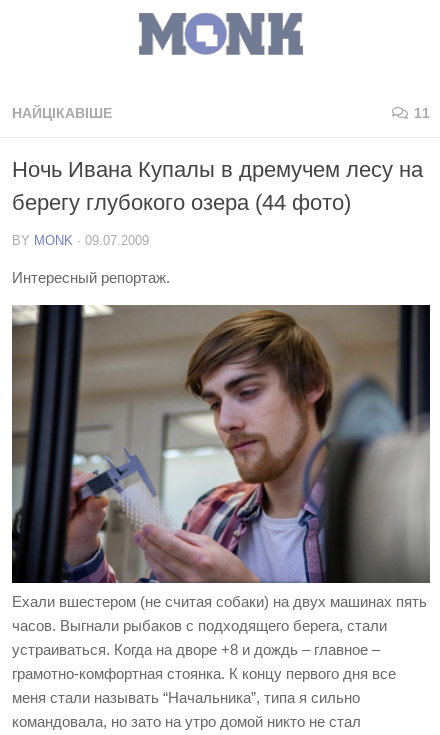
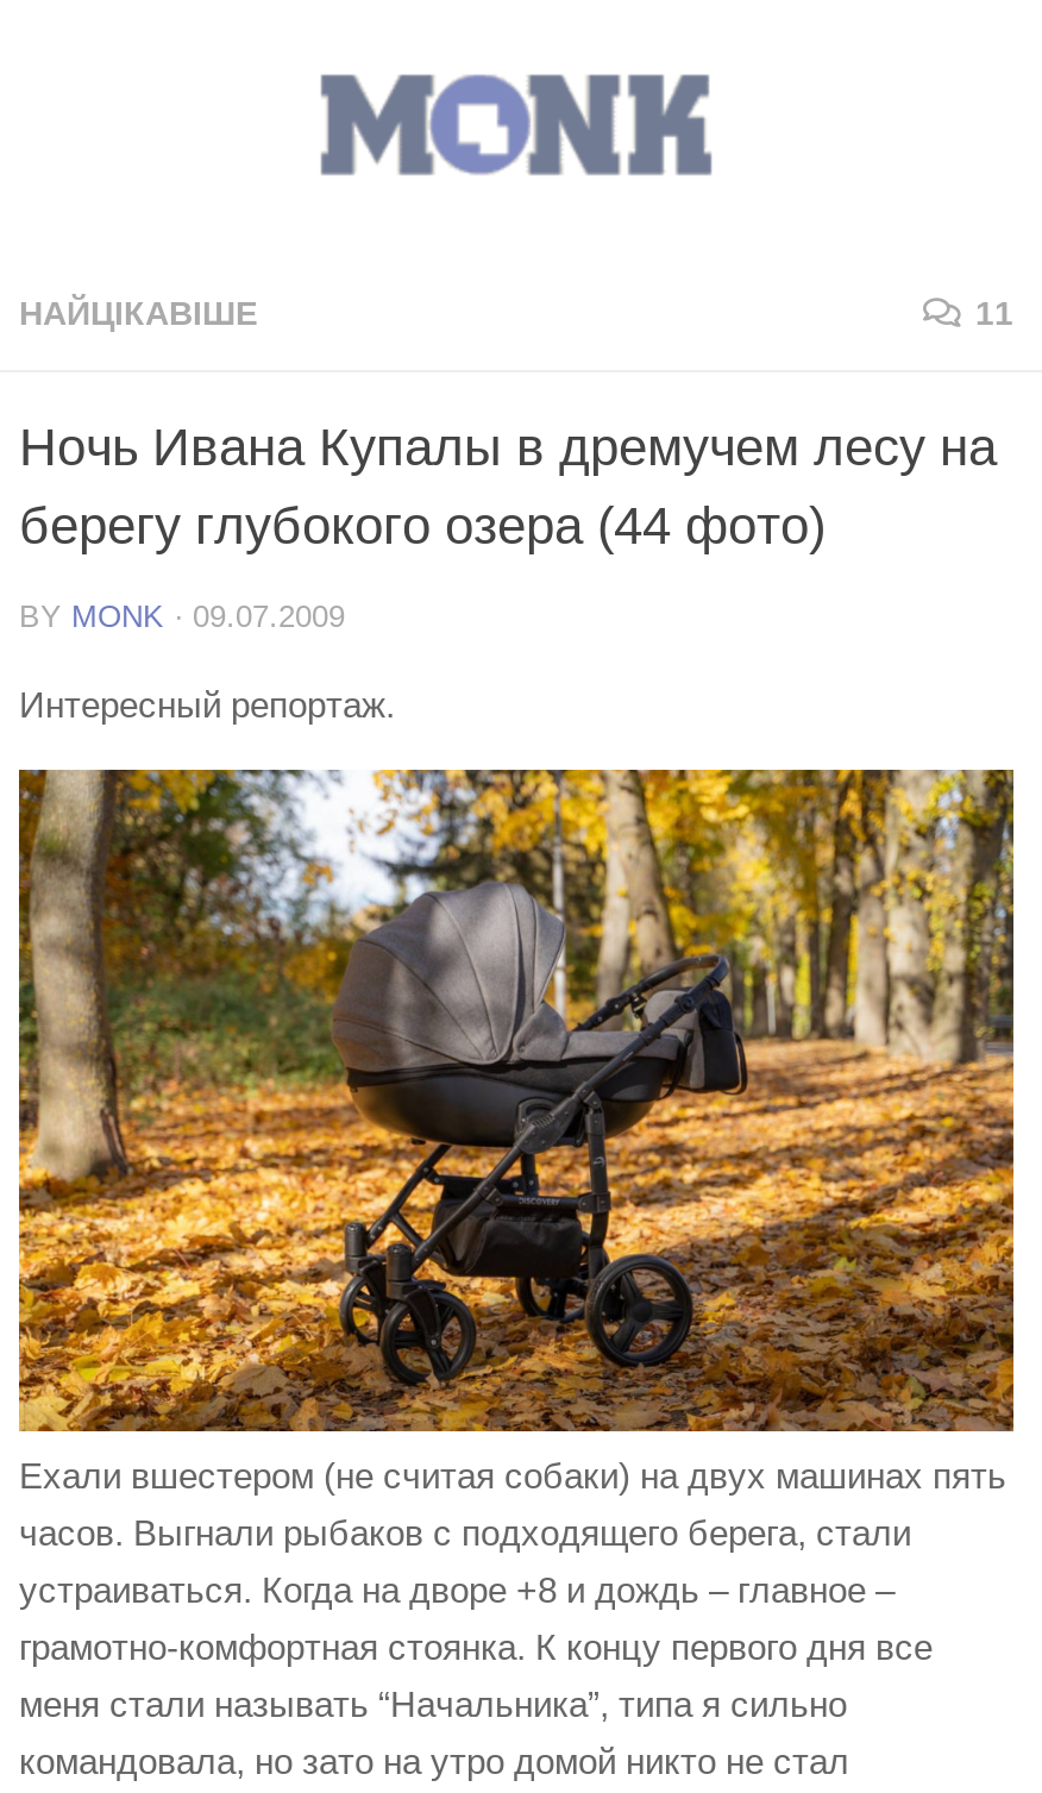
[11,304,431,584] [image] -> [17,767,1016,1434] [image]

